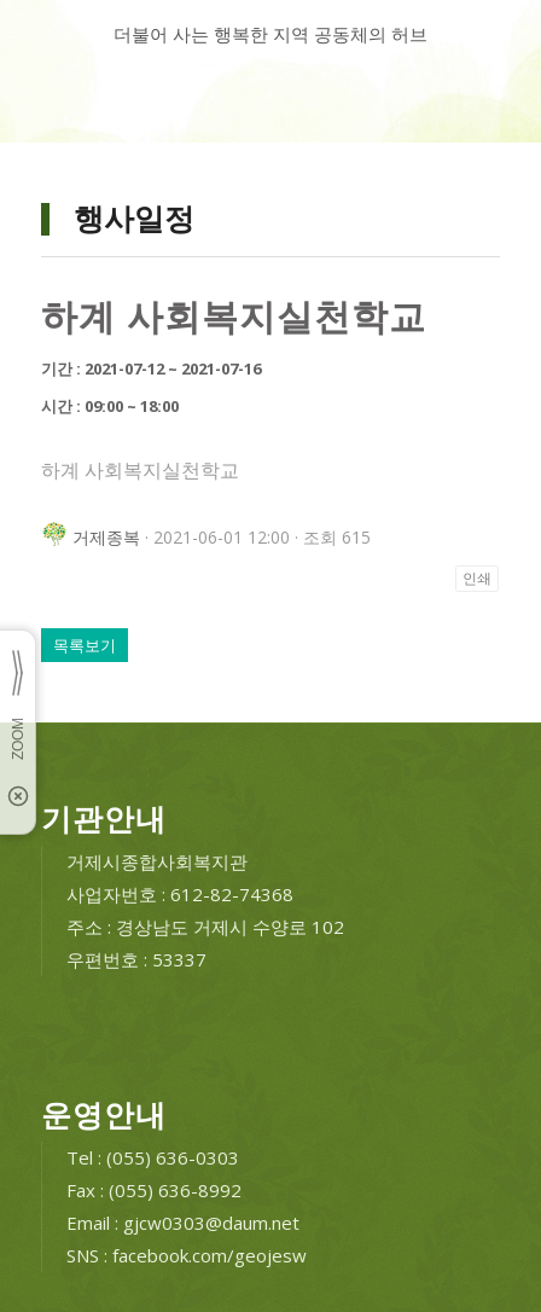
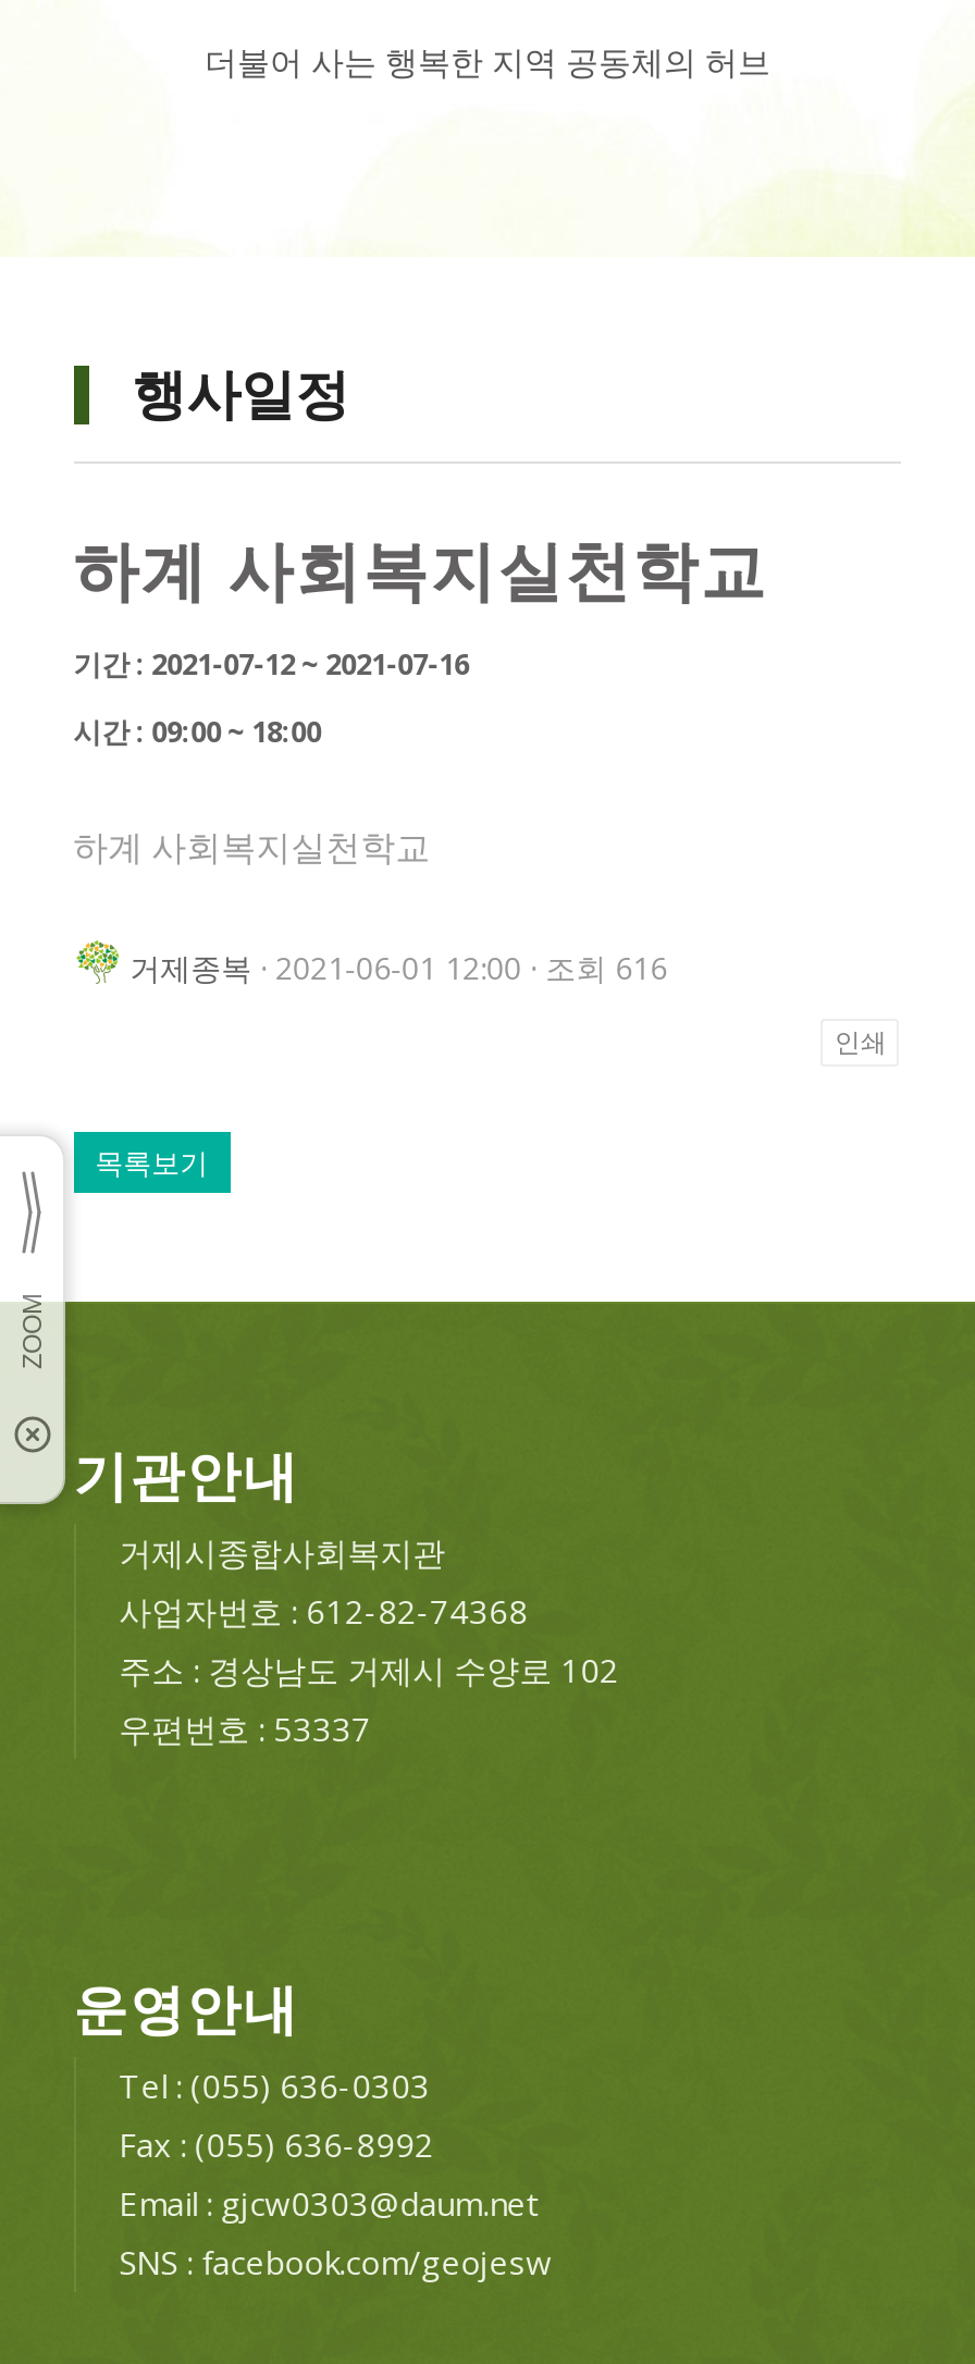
[72,525,370,548] 거제종복 · 2021-06-01 12:00 · 조회 615 -> [130,946,667,987] 거제종복 · 2021-06-01 12:00 · 조회 616

